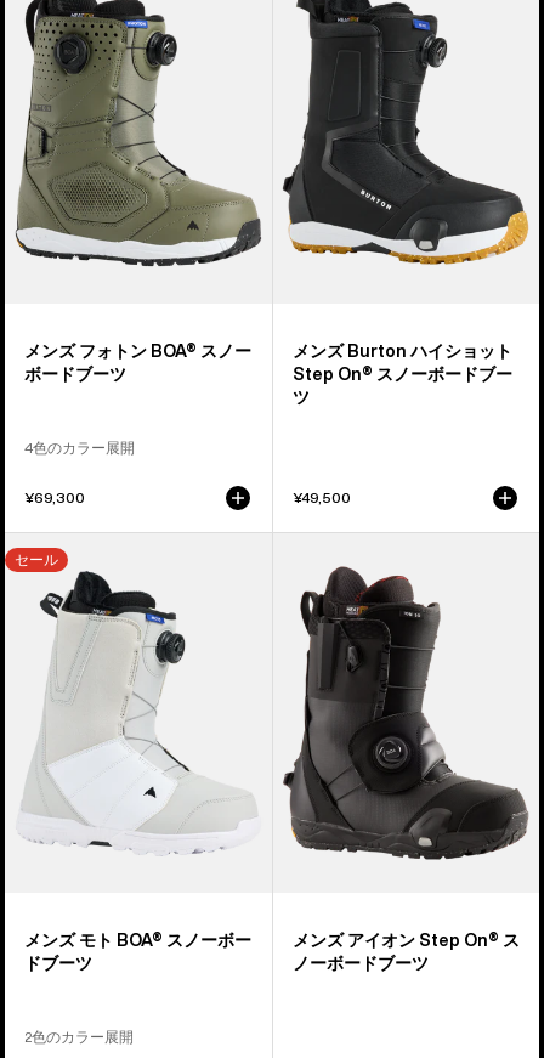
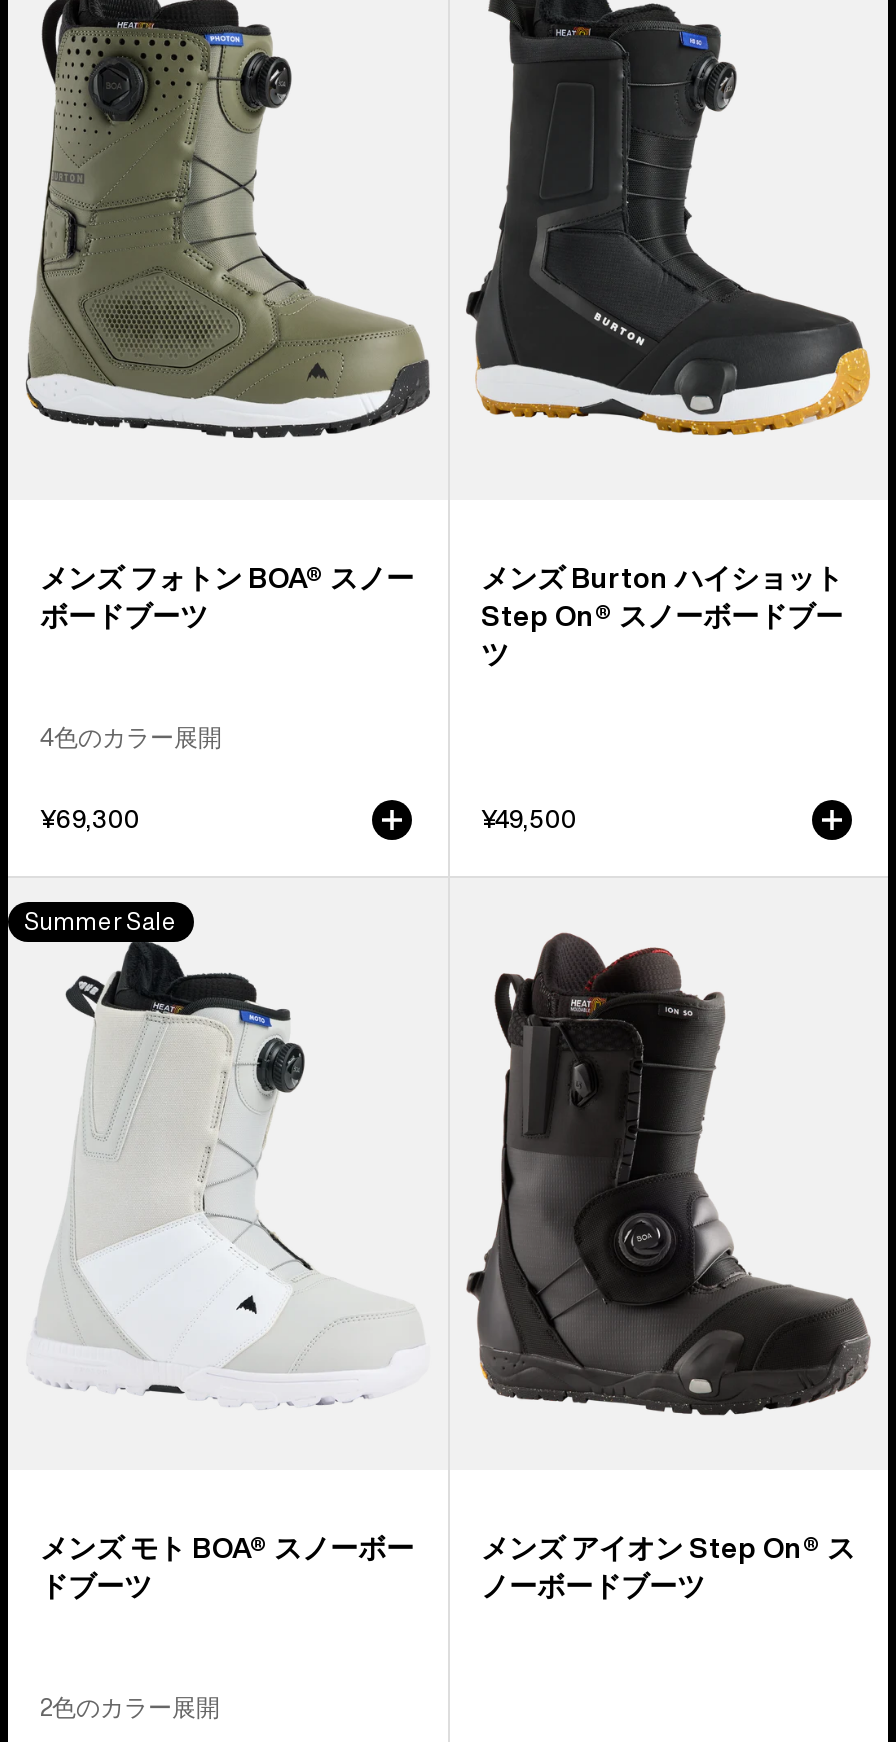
[15,551,58,567] セール -> [24,907,178,933] Summer Sale

